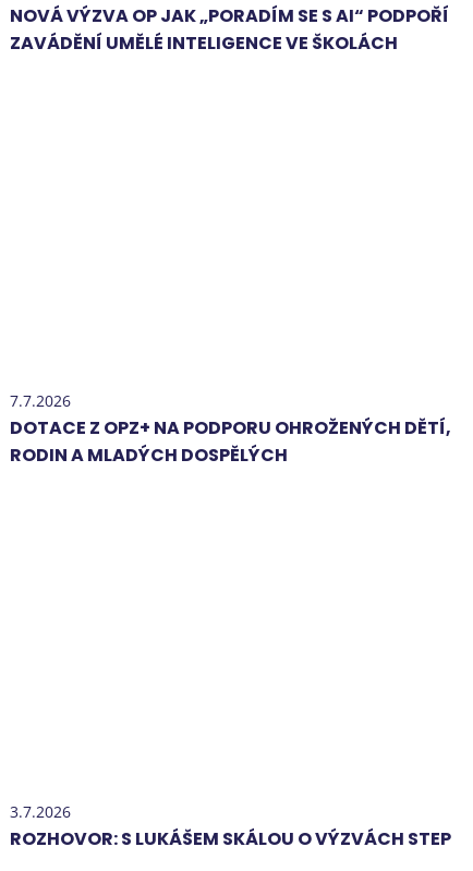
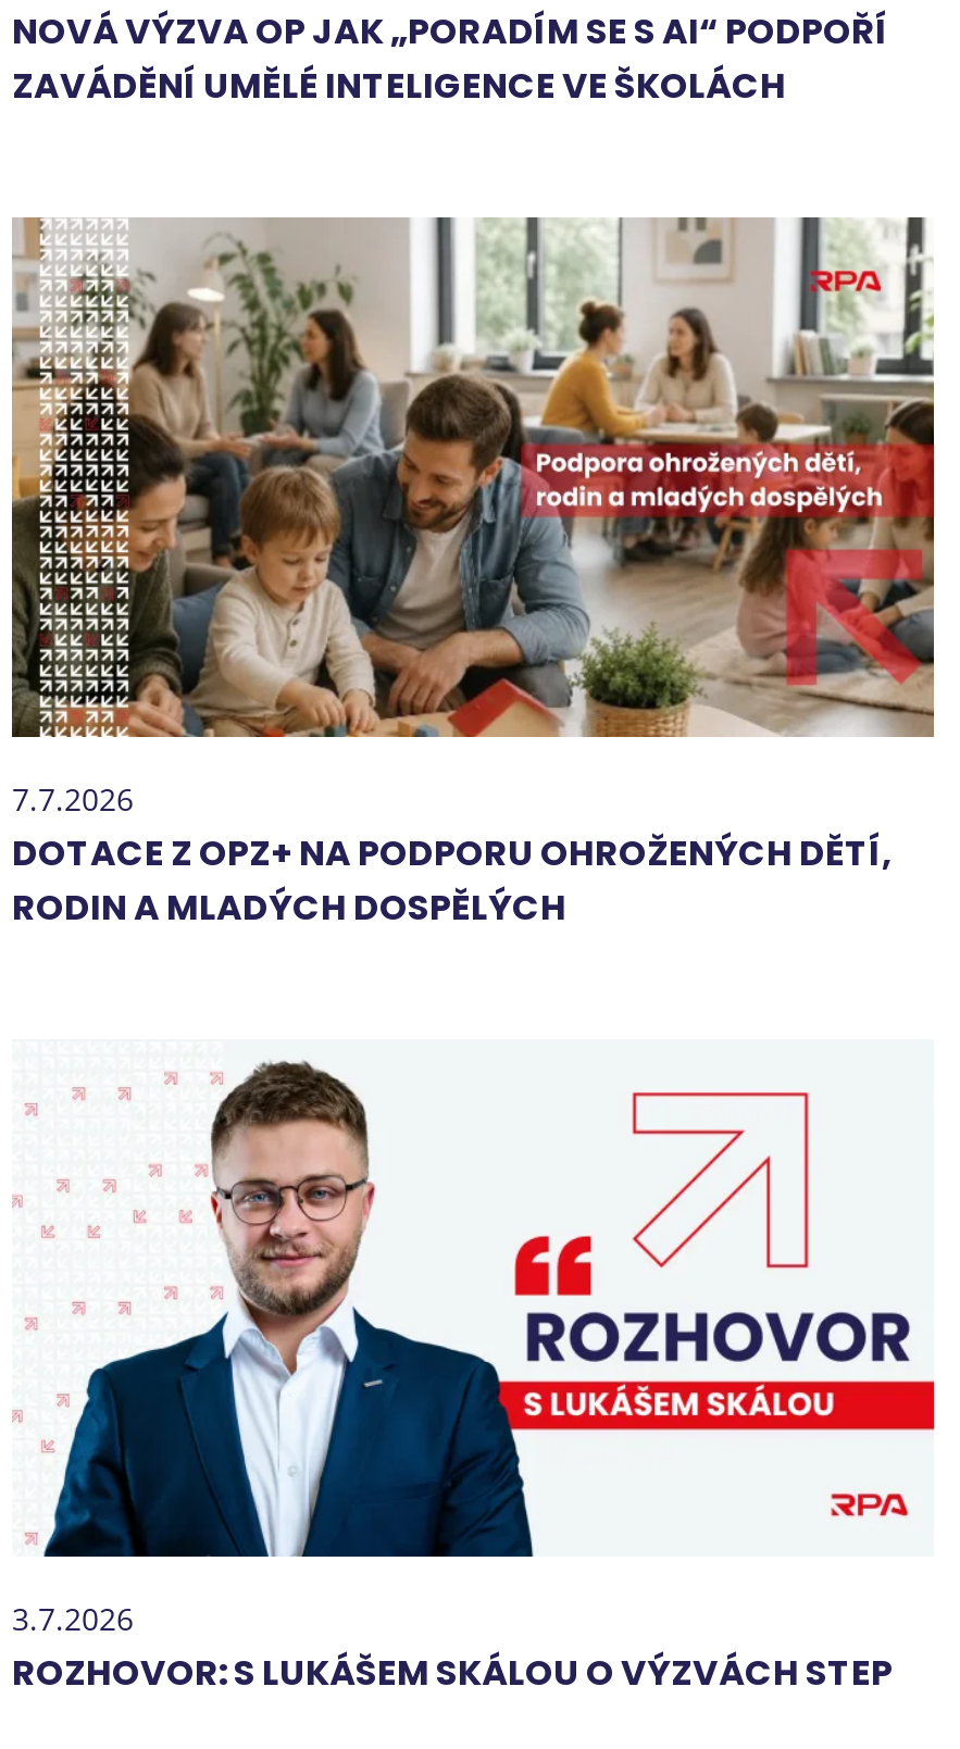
none -> [10,215,936,739] [image]
none -> [12,1059,936,1559] [image]

